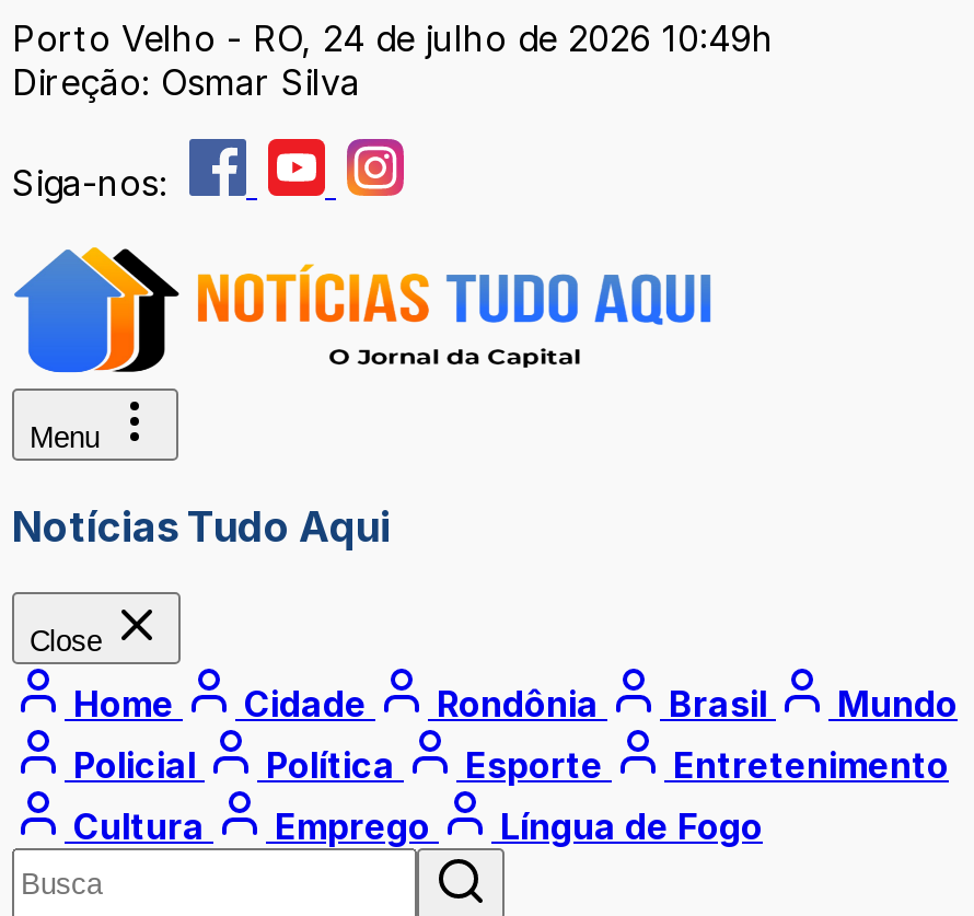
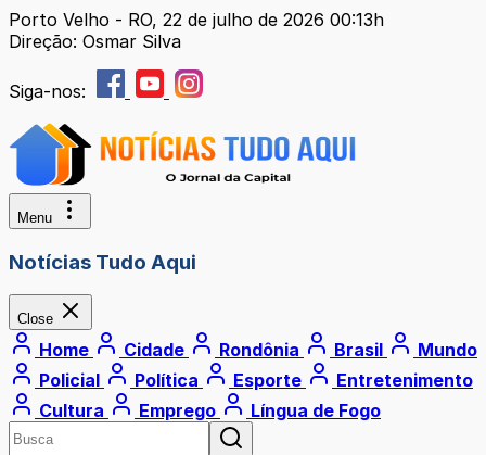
[12,16,774,60] Porto Velho - RO, 24 de julho de 2026 10:49h -> [9,9,384,30] Porto Velho - RO, 22 de julho de 2026 00:13h

